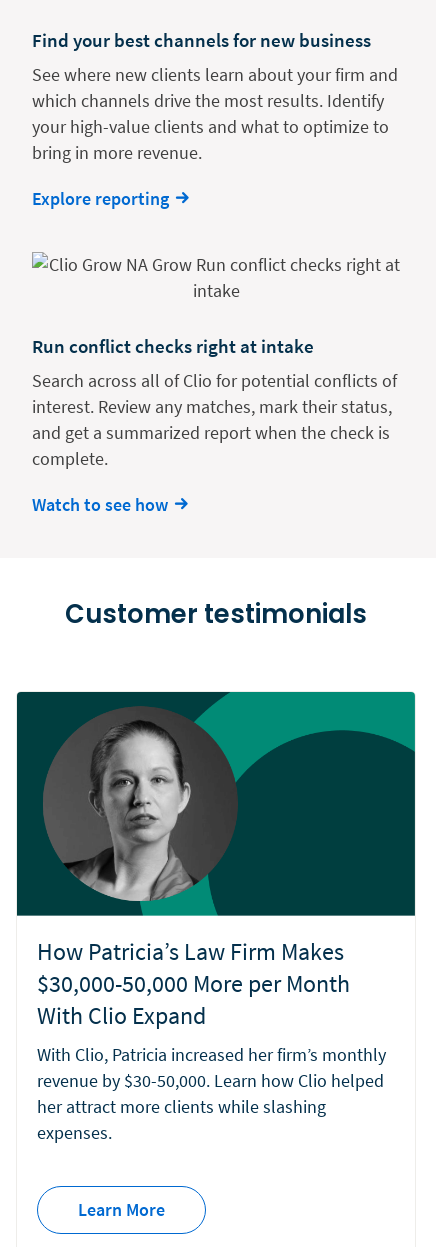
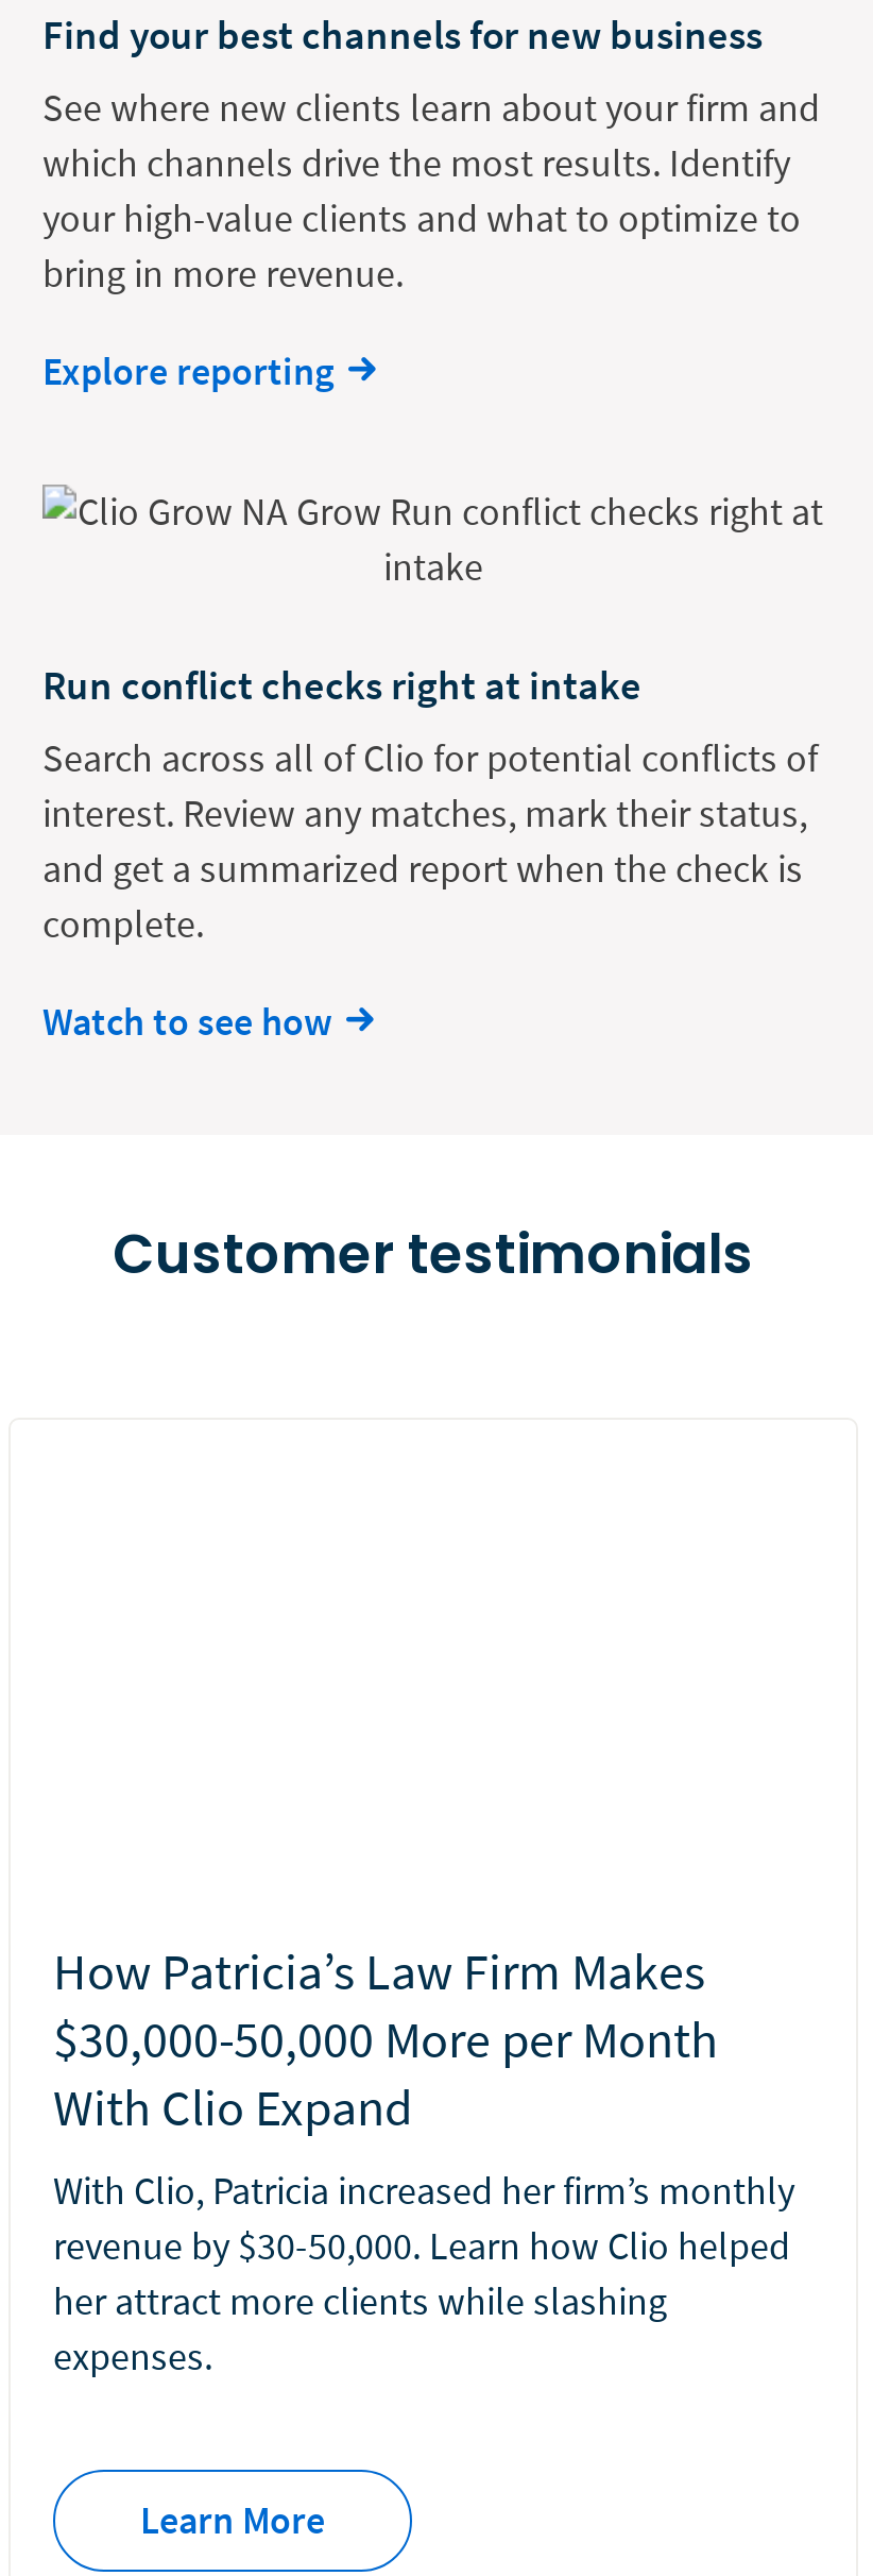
[16,691,416,917] [image] -> none

